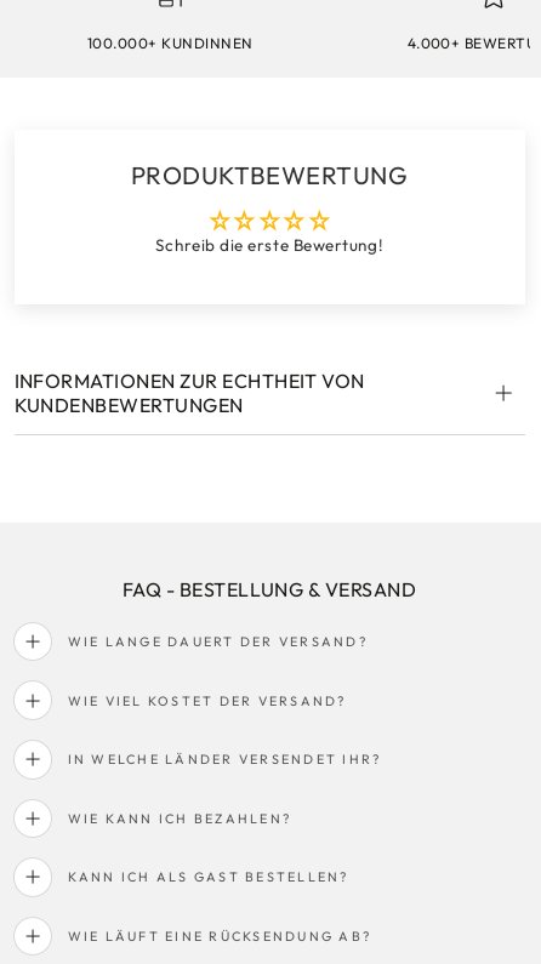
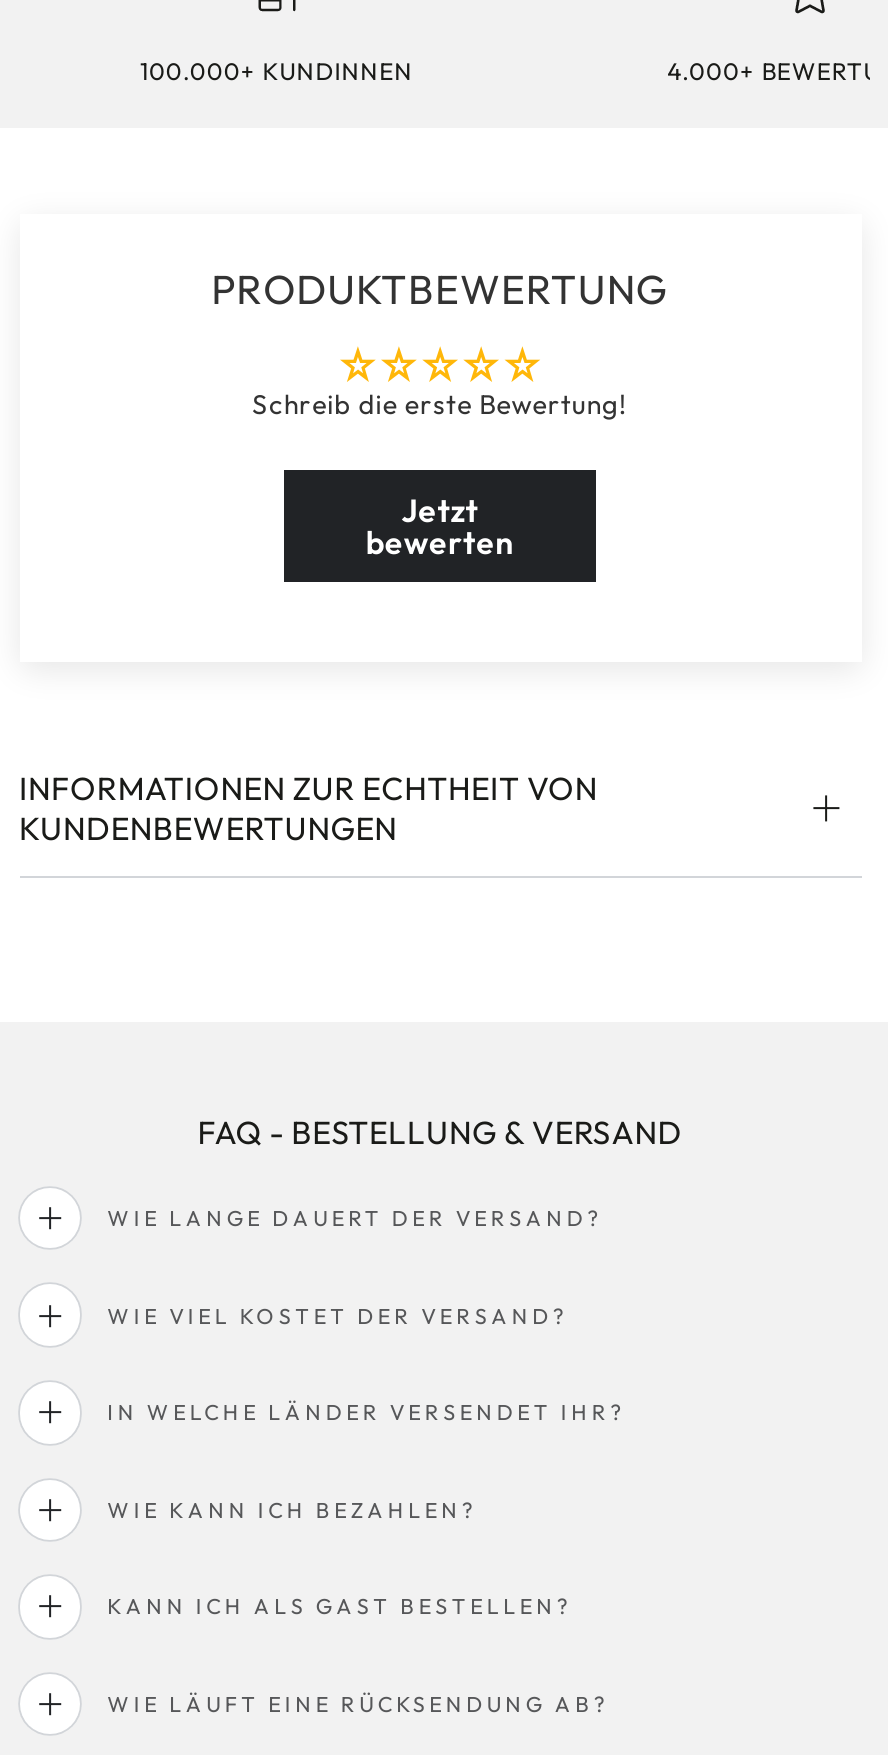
none -> [366,490,514,562] Jetzt | bewerten

